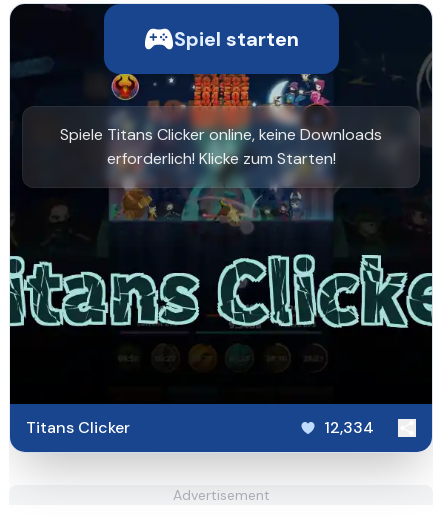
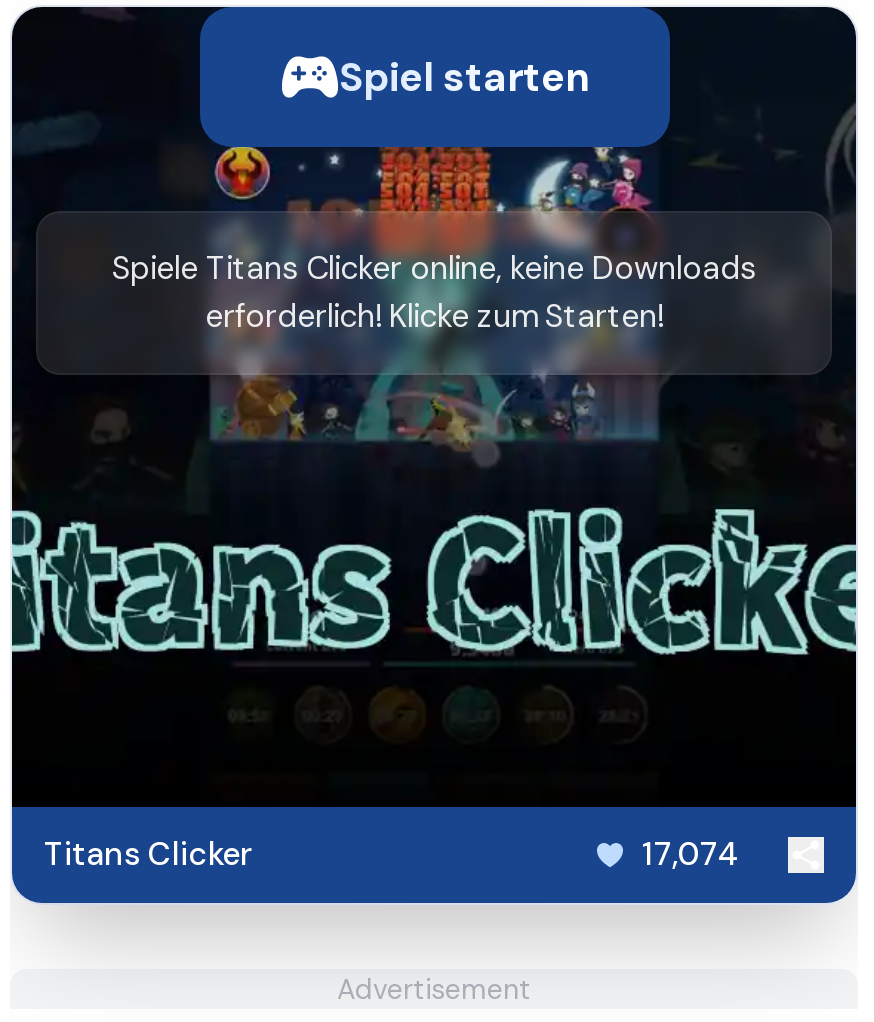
[324,417,374,438] 12,334 -> [642,833,740,875] 17,074

